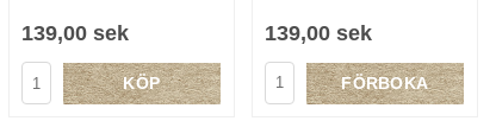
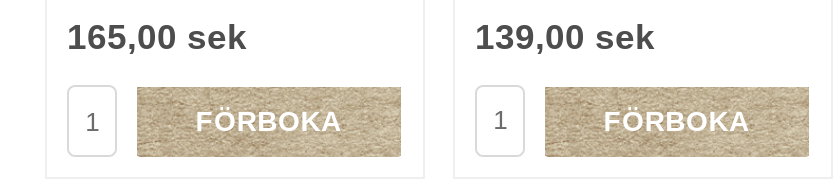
[21,21,129,45] 139,00 sek -> [67,17,247,57] 165,00 sek
[123,74,160,93] KÖP -> [195,105,342,137] FÖRBOKA

